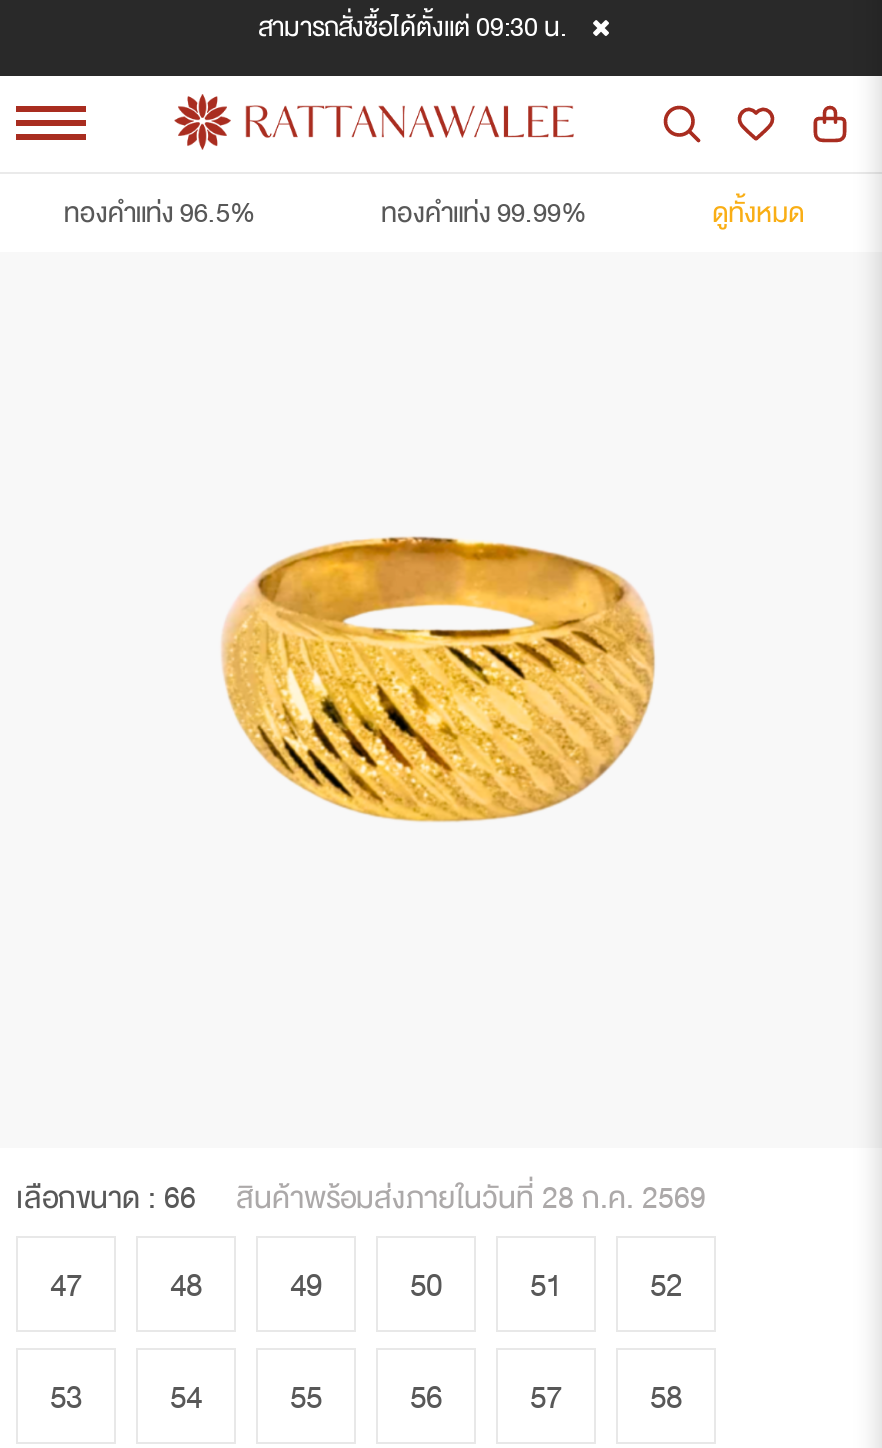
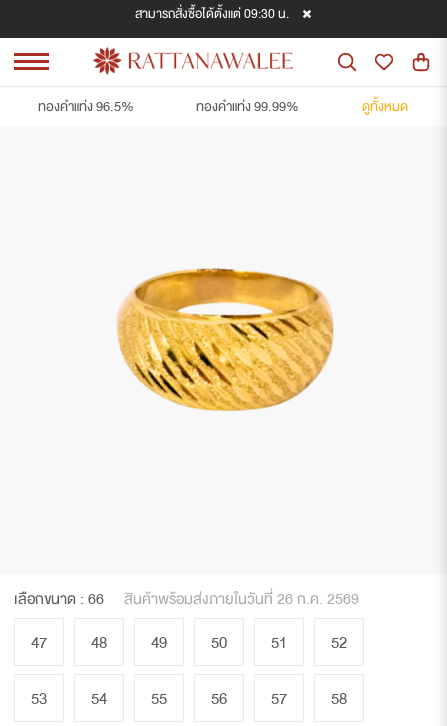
[236,1174,706,1224] สินค้าพร้อมส่งภายในวันที่ 28 ก.ค. 2569 -> [124,587,359,612] สินค้าพร้อมส่งภายในวันที่ 26 ก.ค. 2569

